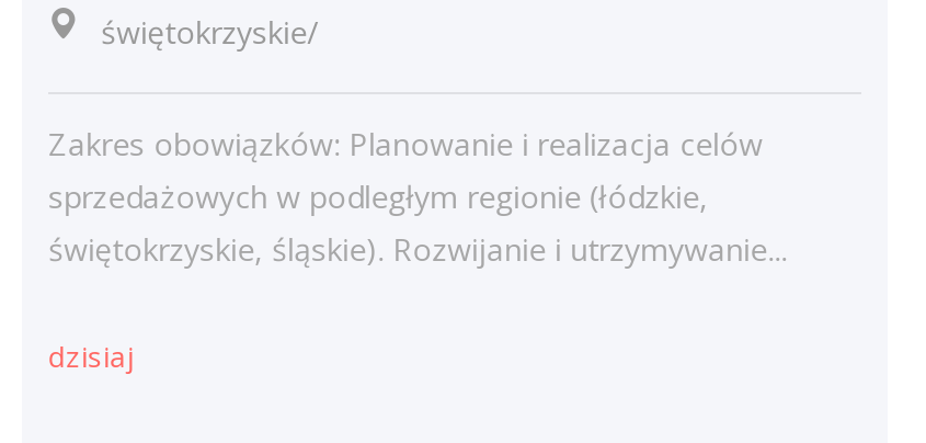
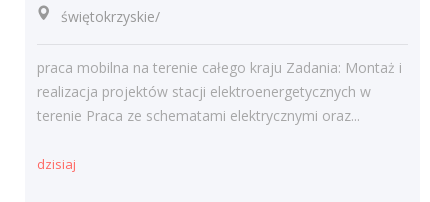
[49,123,787,270] Zakres obowiązków: Planowanie i realizacja celów | sprzedażowych w podległym regionie (łódzkie, | świętokrzyskie, śląskie). Rozwijanie i utrzymywanie... -> [37,58,402,125] praca mobilna na terenie całego kraju Zadania: Montaż i | realizacja projektów stacji elektroenergetycznych w | terenie Praca ze schematami elektrycznymi oraz...

